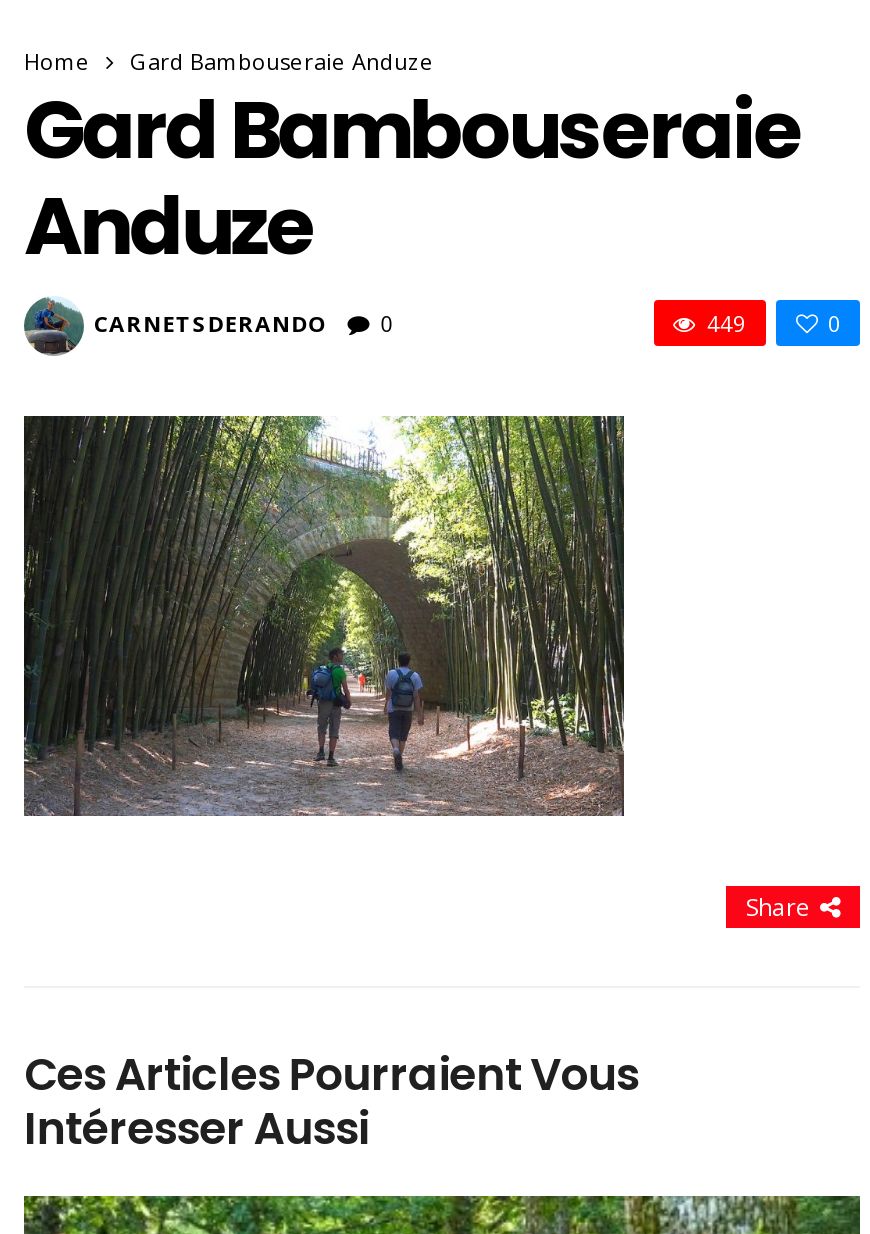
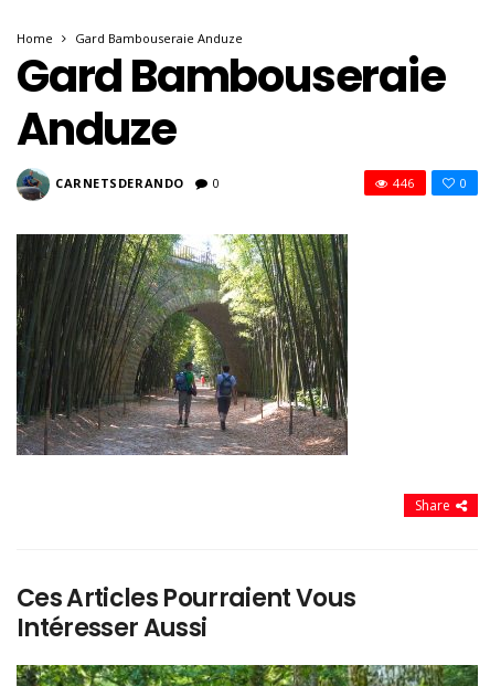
[707,308,746,338] 449 -> [393,175,415,191] 446

